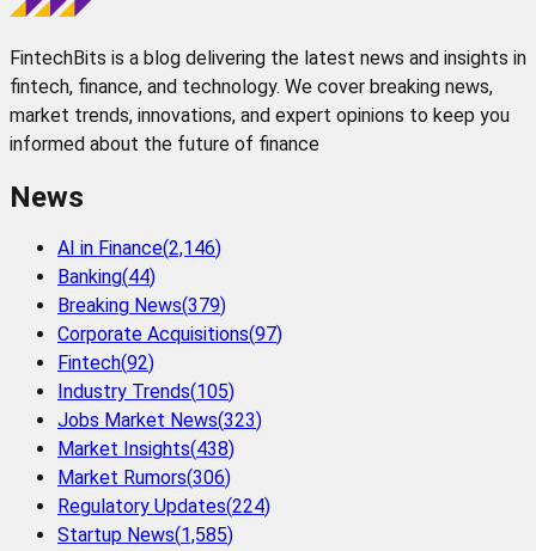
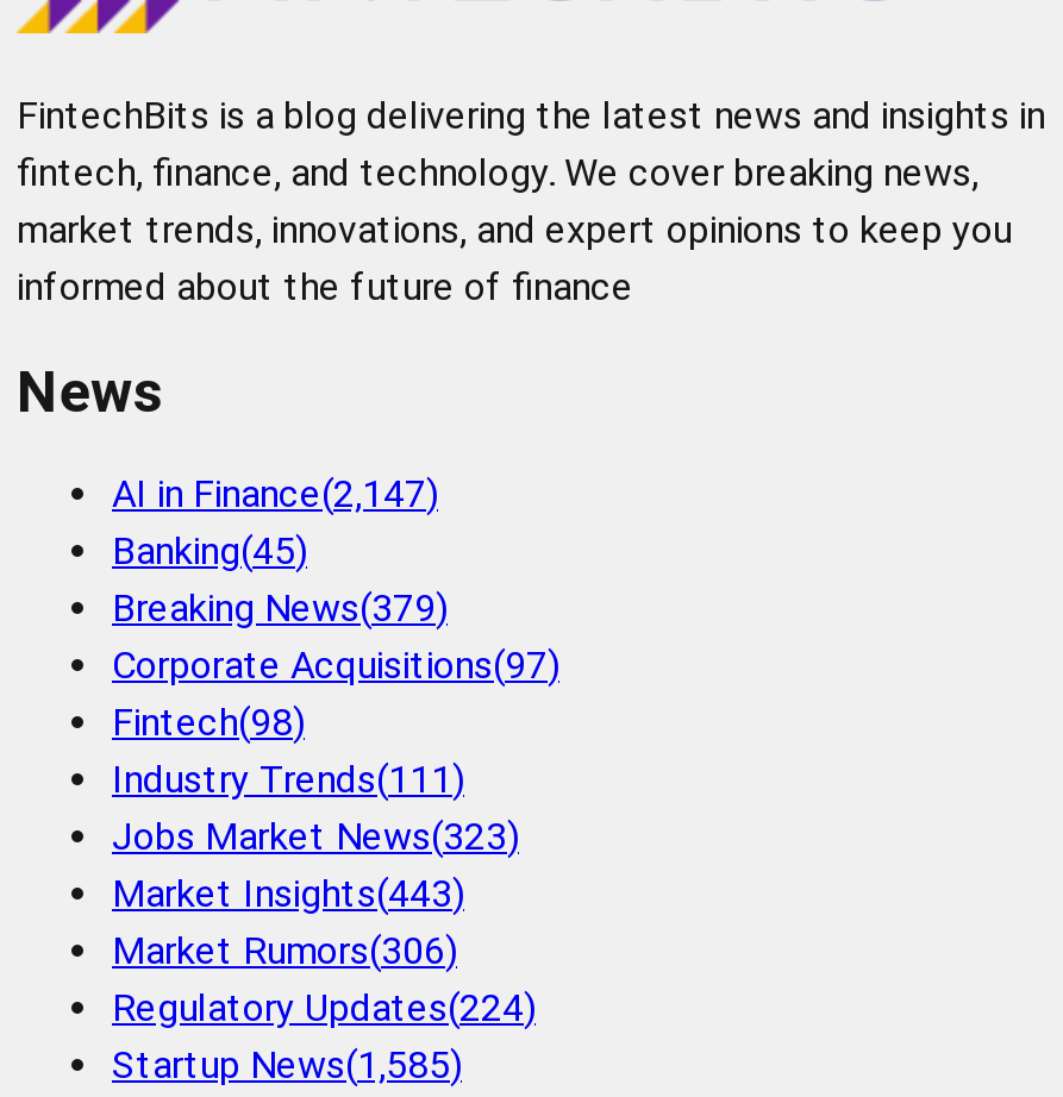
[57,237,221,260] AI in Finance(2,146) -> [112,472,438,517] AI in Finance(2,147)
[57,266,156,289] Banking(44) -> [112,529,307,574] Banking(45)
[57,352,154,375] Fintech(92) -> [112,701,305,746] Fintech(98)
[57,381,234,403] Industry Trends(105) -> [112,758,464,803] Industry Trends(111)
[57,438,234,461] Market Insights(438) -> [112,872,464,917] Market Insights(443)

